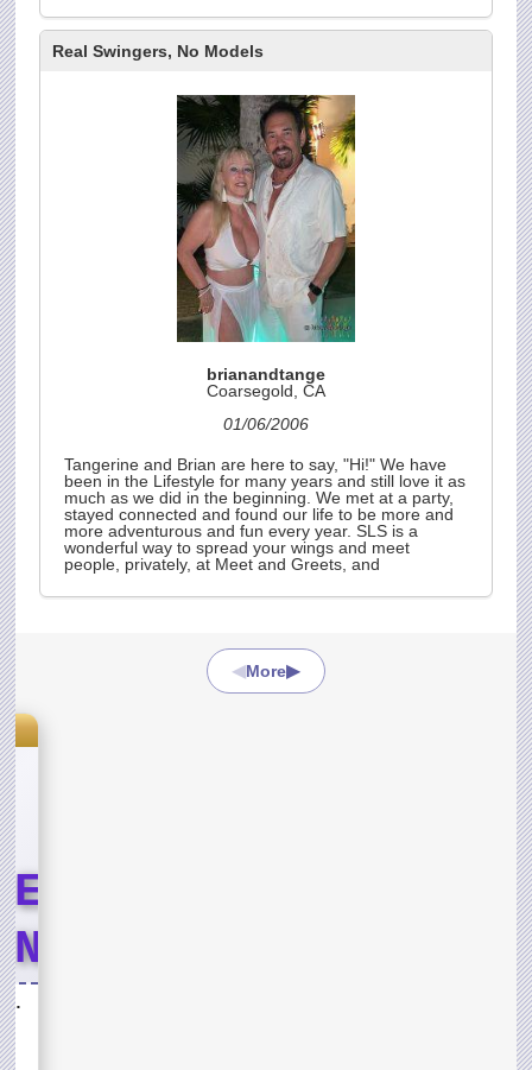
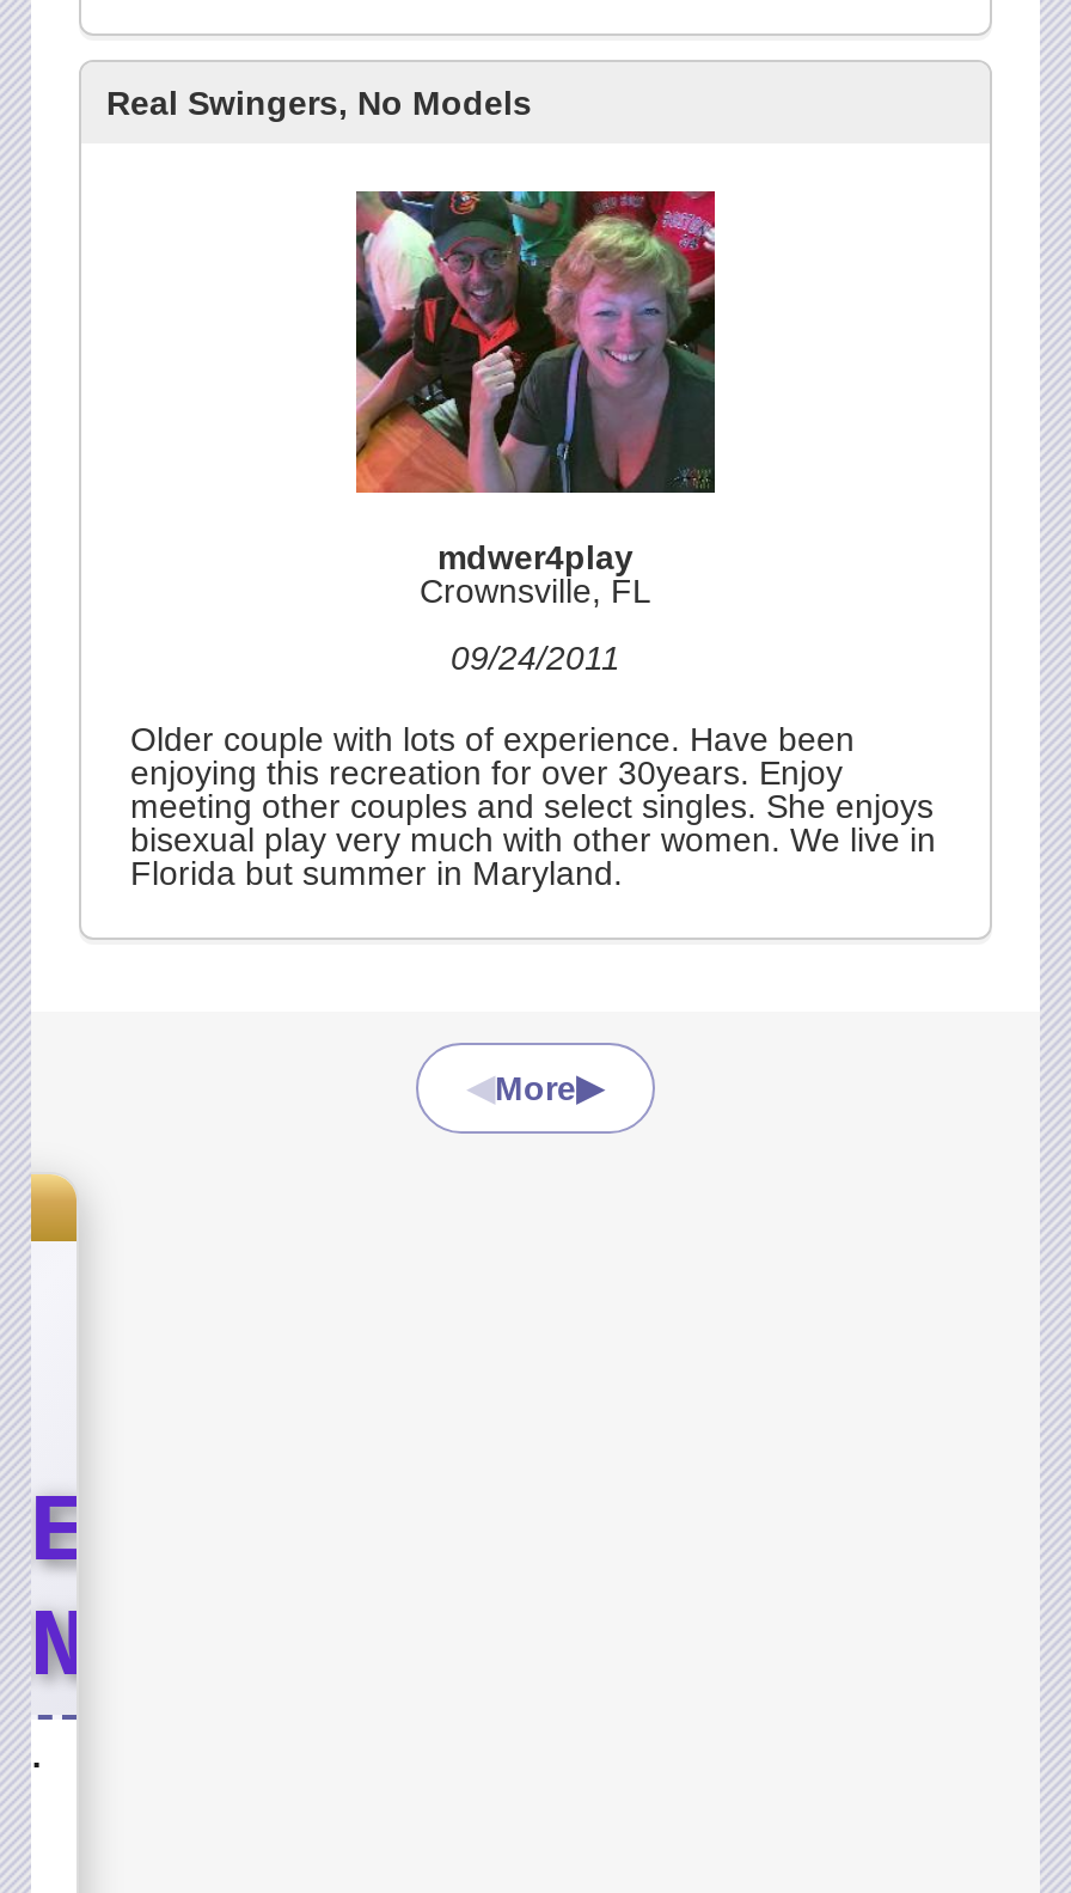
[176,94,356,400] [image] | brianandtange | Coarsegold, CA -> [354,189,717,610] [image] | mdwer4play | Crownsville, FL
[223,414,309,433] 01/06/2006 -> [451,639,620,677] 09/24/2011
[65,455,466,574] Tangerine and Brian are here to say, "Hi!" We have | been in the Lifestyle for many years and still love it as | much as we did in the beginning. We met at a party, | stayed connected and found our life to be more and | more adventurous and fun every year. SLS is a | wonderful way to spread your wings and meet | people, privately, at Meet and Greets, and -> [130,720,936,893] Older couple with lots of experience. Have been | enjoying this recreation for over 30years. Enjoy | meeting other couples and select singles. She enjoys | bisexual play very much with other women. We live in | Florida but summer in Maryland.

